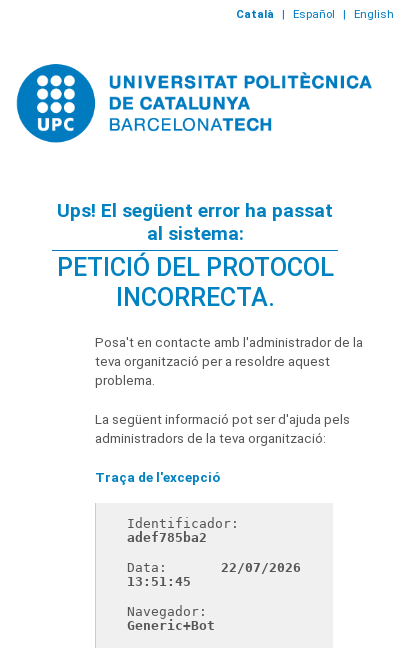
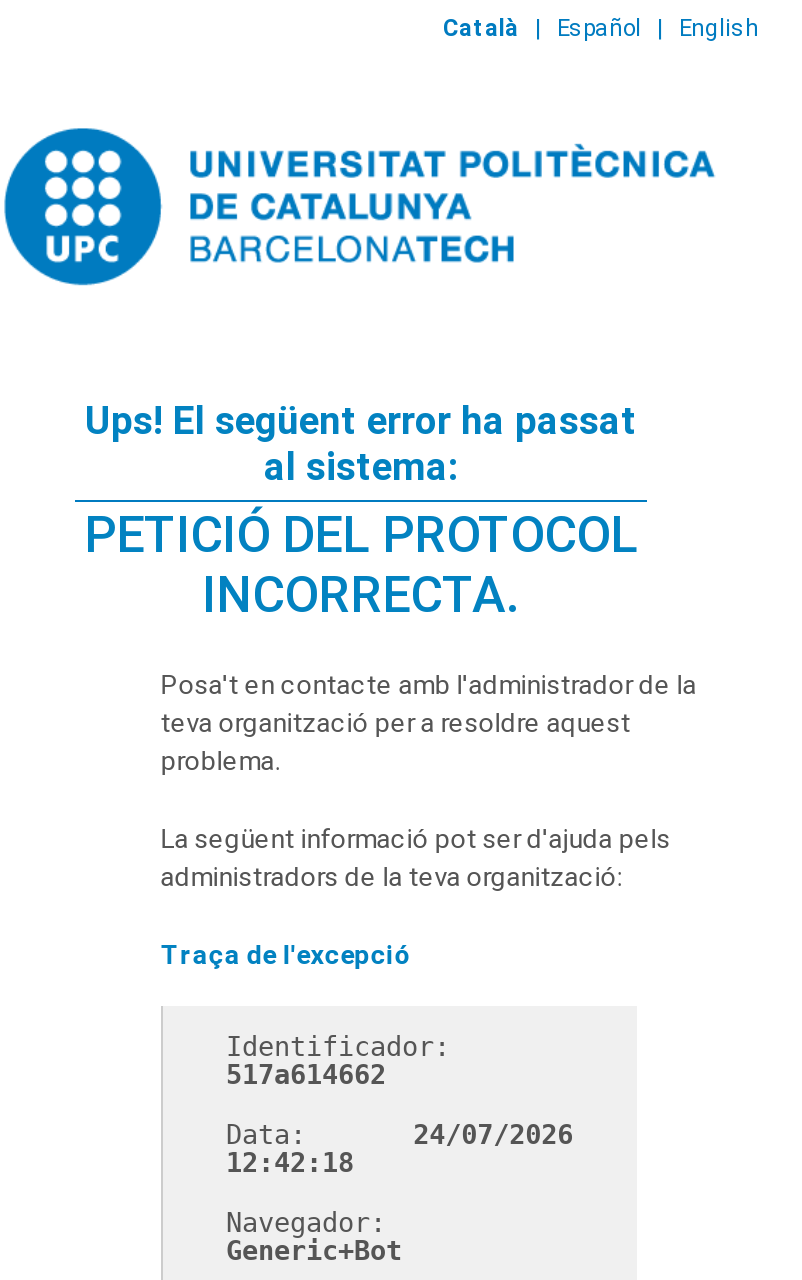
[127,530,207,545] adef785ba2 -> [226,1061,386,1091] 517a614662
[127,560,301,575] Data: 22/07/2026 -> [226,1121,573,1151] Data: 24/07/2026
[127,574,191,589] 13:51:45 -> [226,1149,354,1179] 12:42:18

